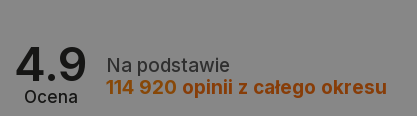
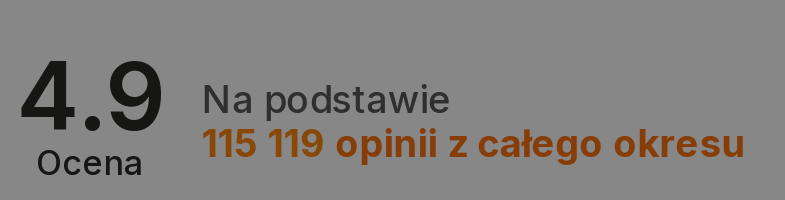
[106,76,387,99] 114 920 opinii z całego okresu -> [202,120,746,166] 115 119 opinii z całego okresu

